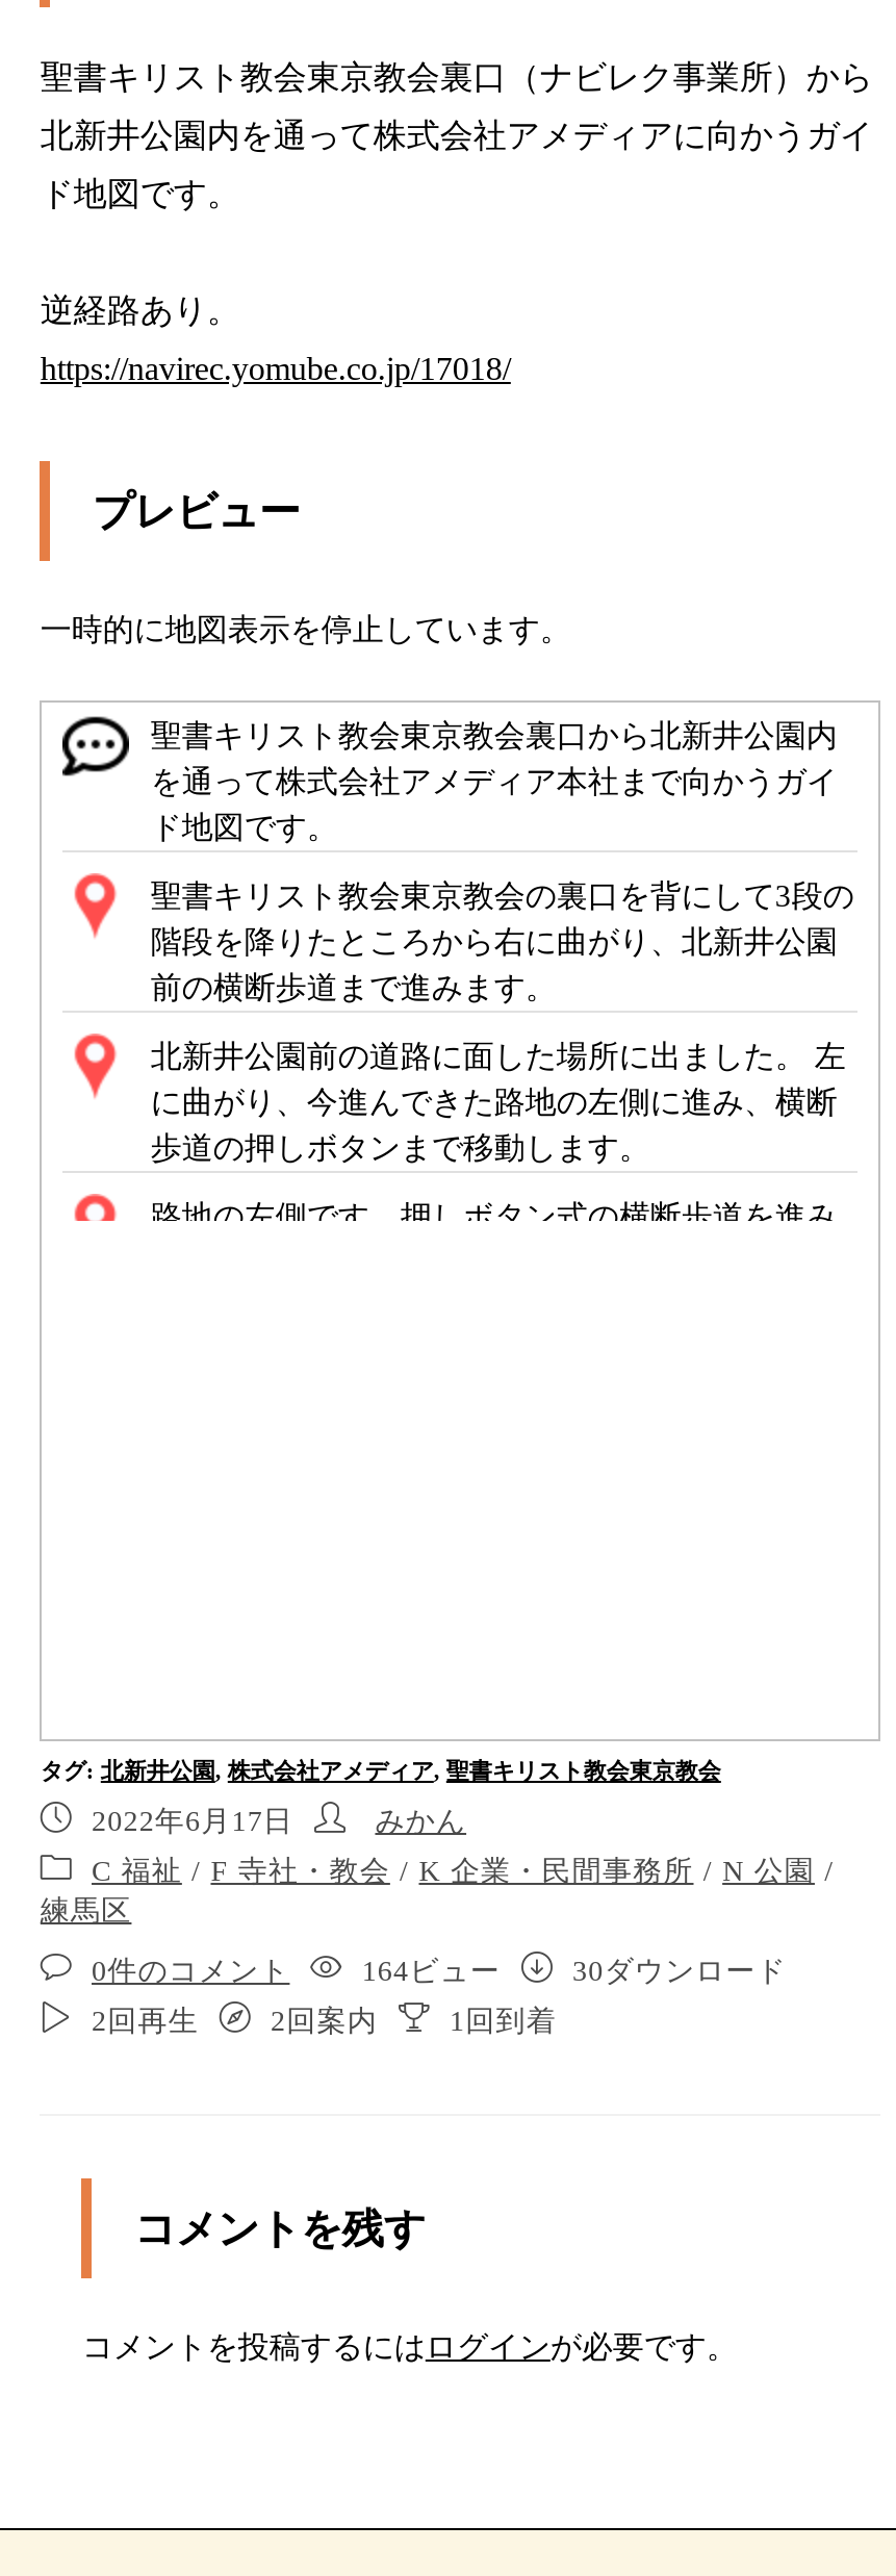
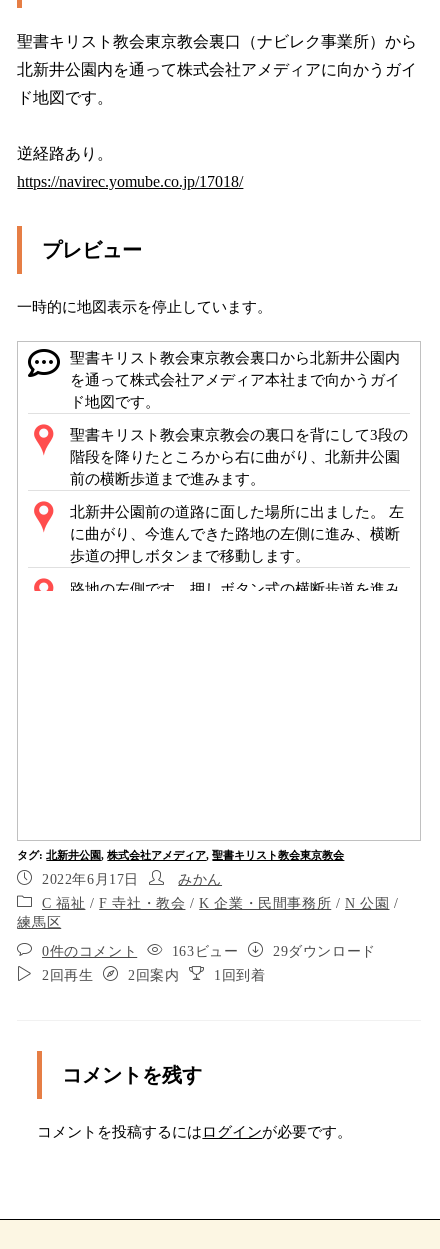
[362,1956,500,1987] 164ビュー -> [172,944,238,959] 163ビュー
[572,1956,787,1987] 30ダウンロード -> [273,944,376,959] 29ダウンロード

